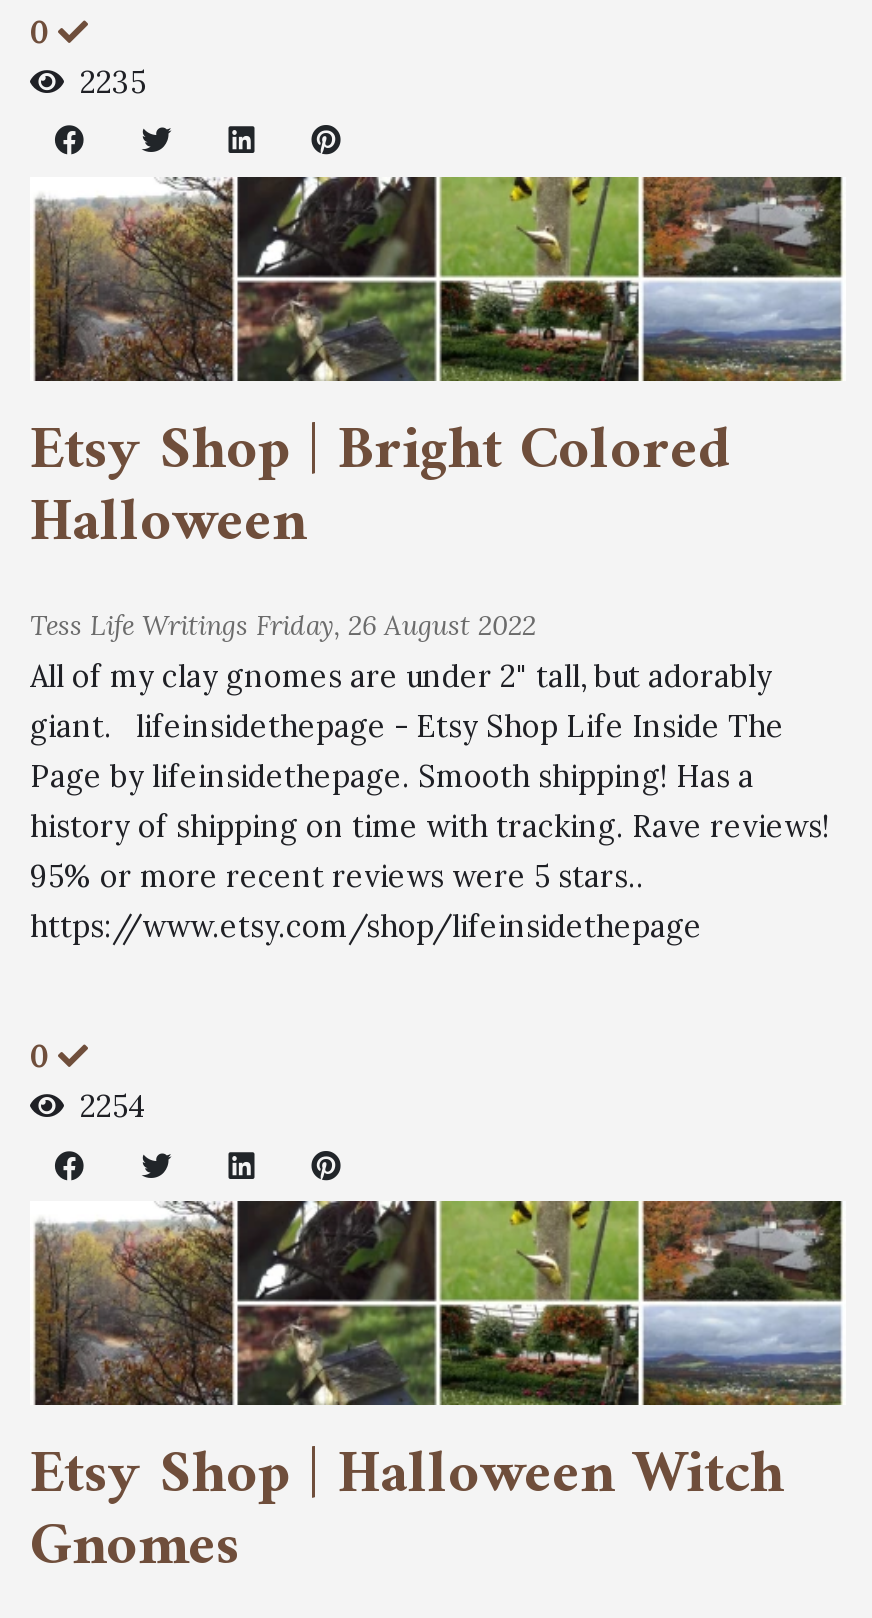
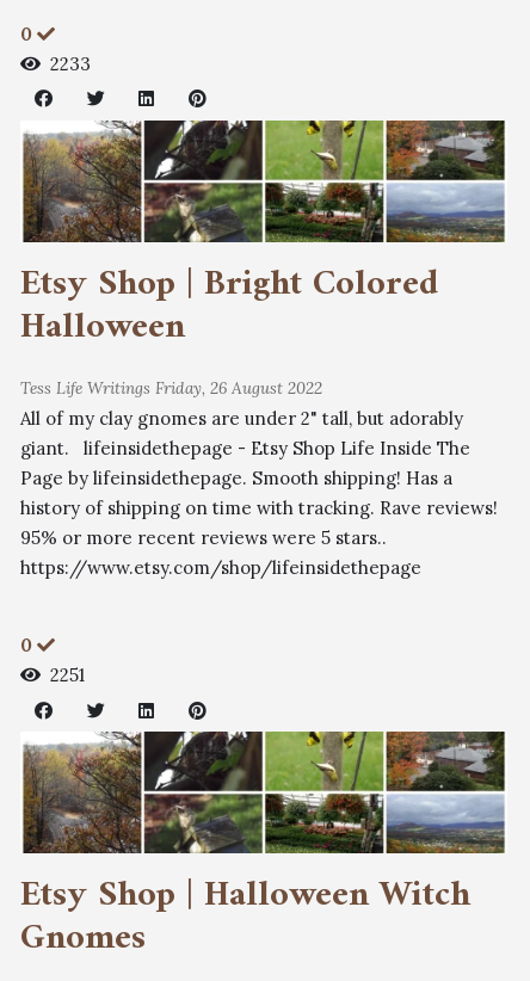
[64,63,146,101] 2235 -> [41,52,91,75] 2233
[64,1087,146,1125] 2254 -> [41,664,85,686] 2251

